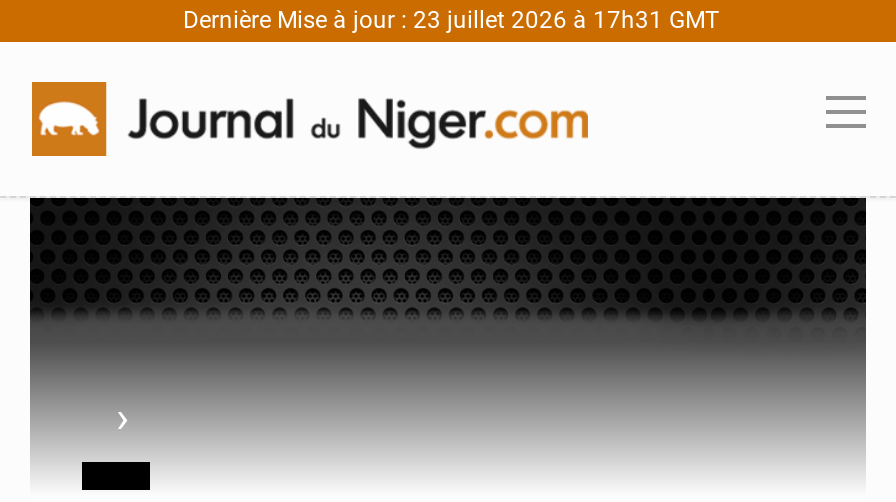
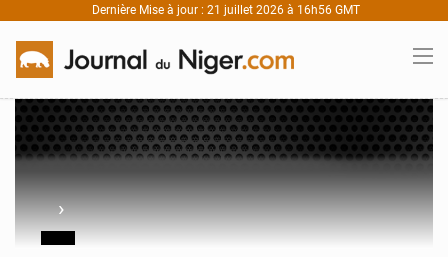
[177,6,719,34] Dernière Mise à jour : 23 juillet 2026 à 17h31 GMT -> [88,3,359,17] Dernière Mise à jour : 21 juillet 2026 à 16h56 GMT

